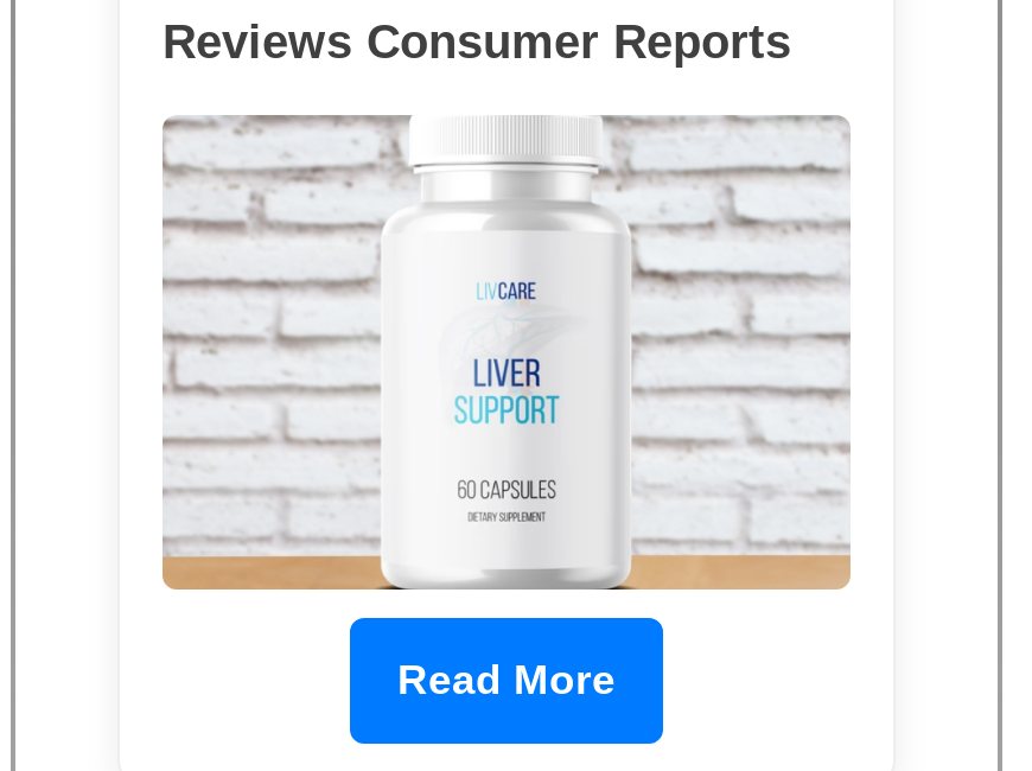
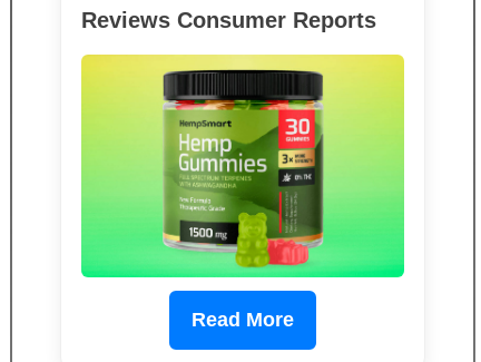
[160,114,851,593] [image] -> [80,53,405,278] [image]

